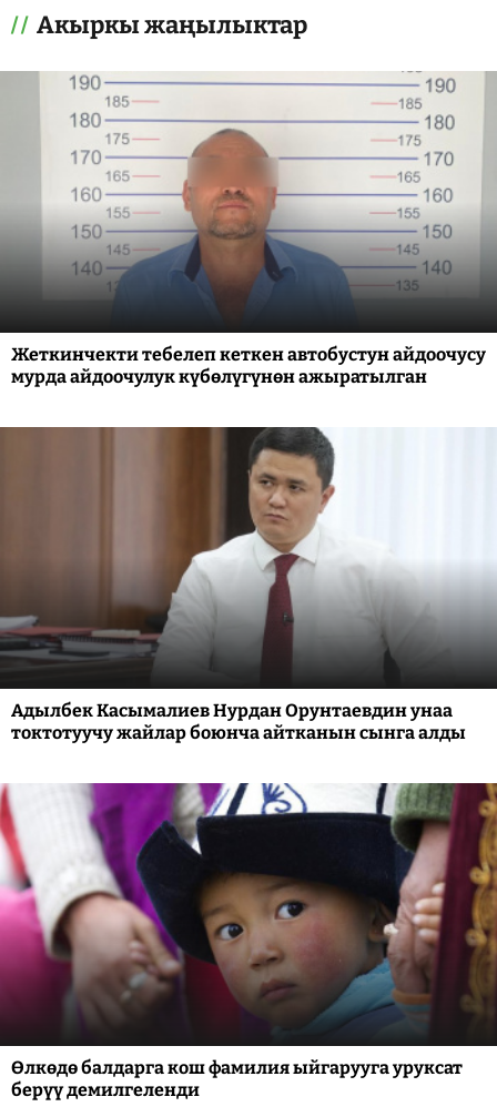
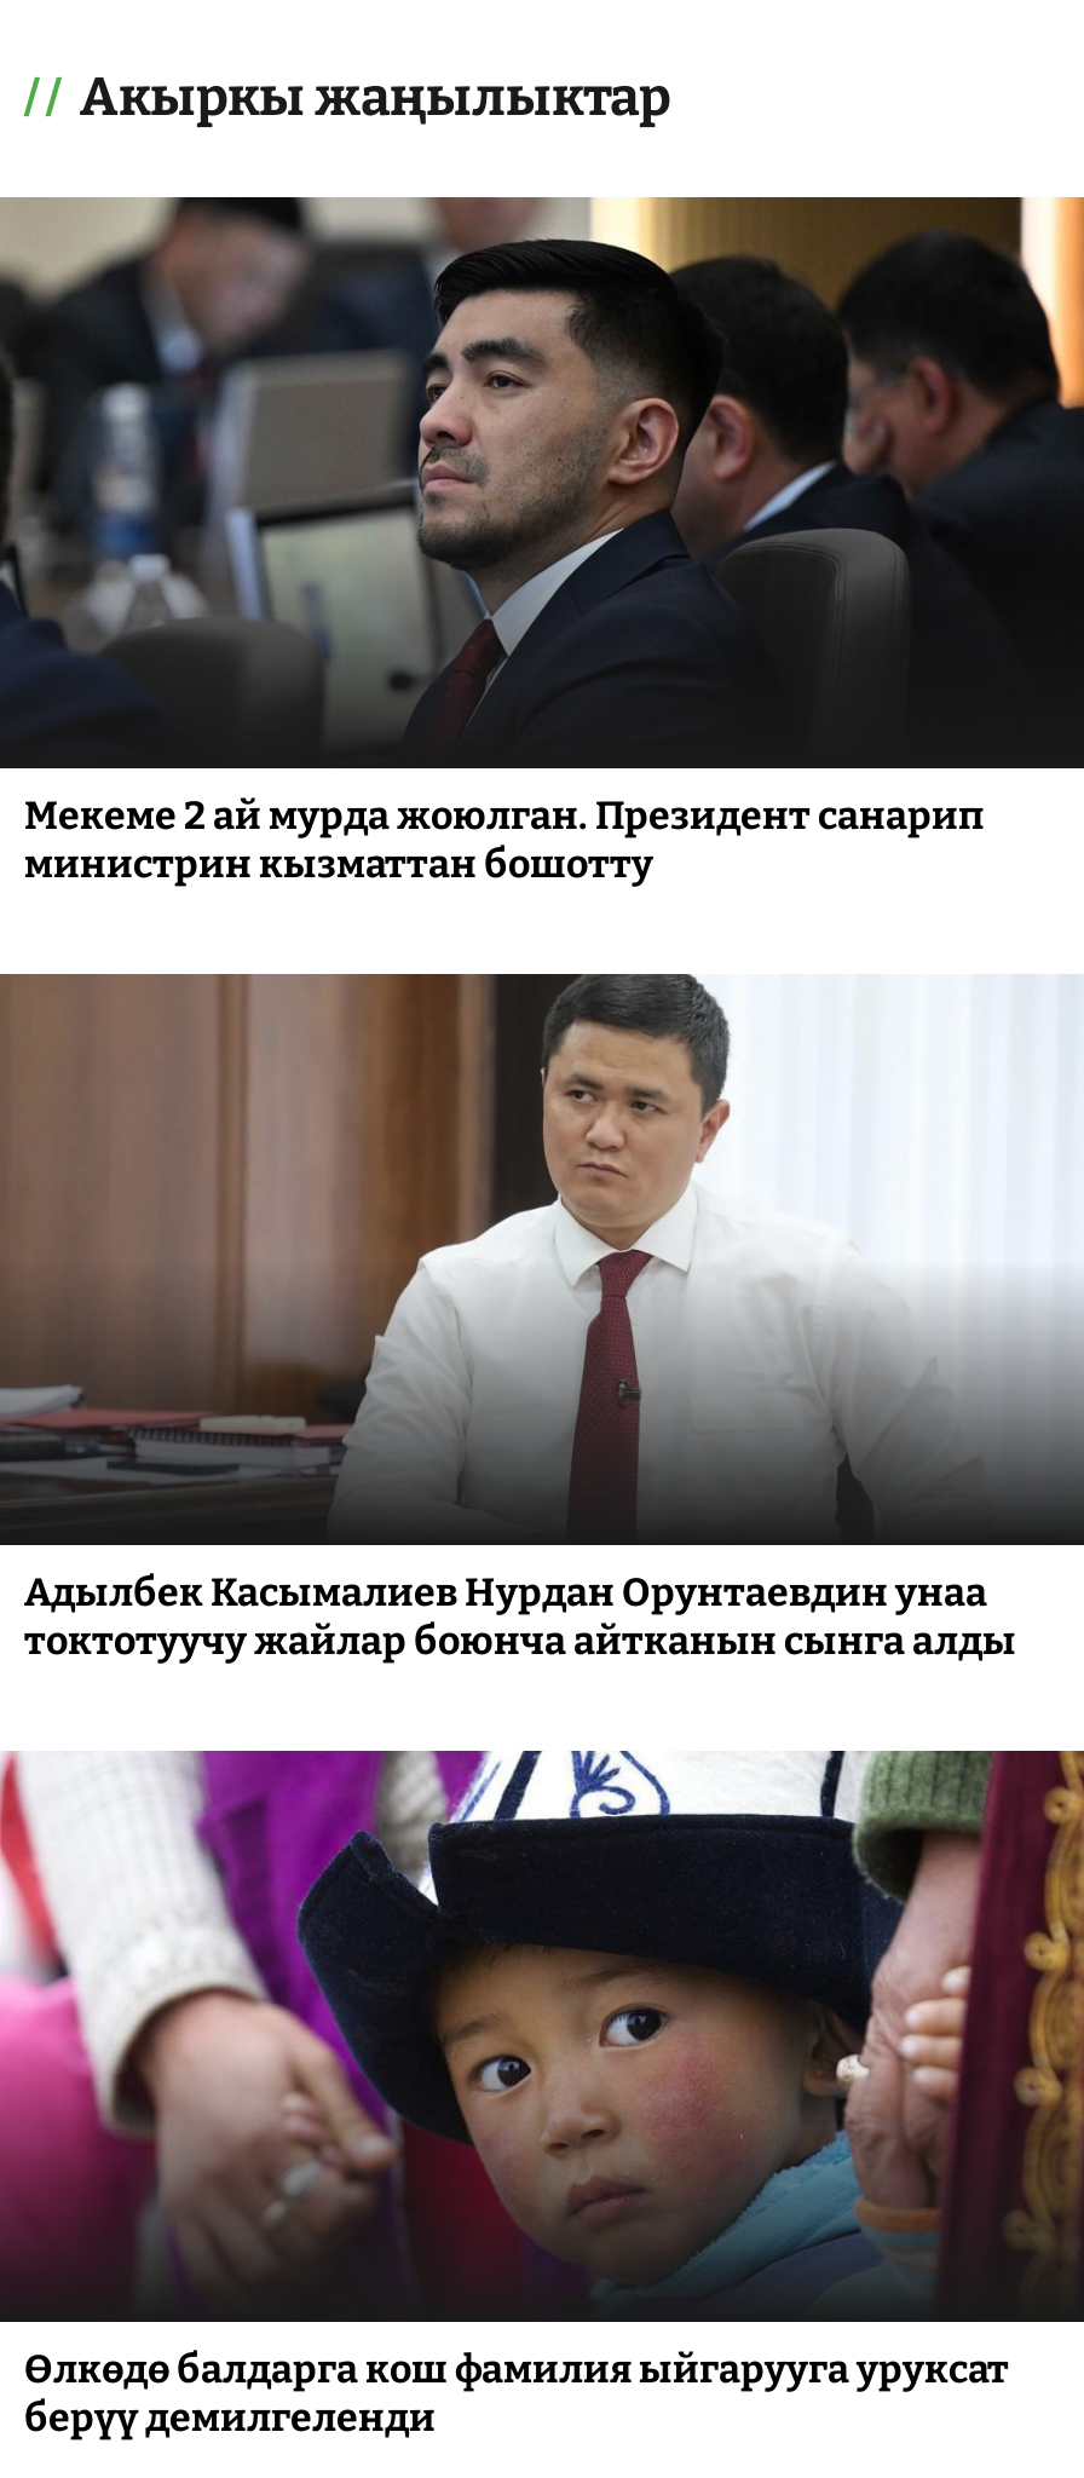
[3,71,494,387] [image] | Жеткинчекти тебелеп кеткен автобустун айдоочусу | мурда айдоочулук күбөлүгүнөн ажыратылган -> [7,194,1077,886] [image] | Мекеме 2 ай мурда жоюлган. Президент санарип | министрин кызматтан бошотту

